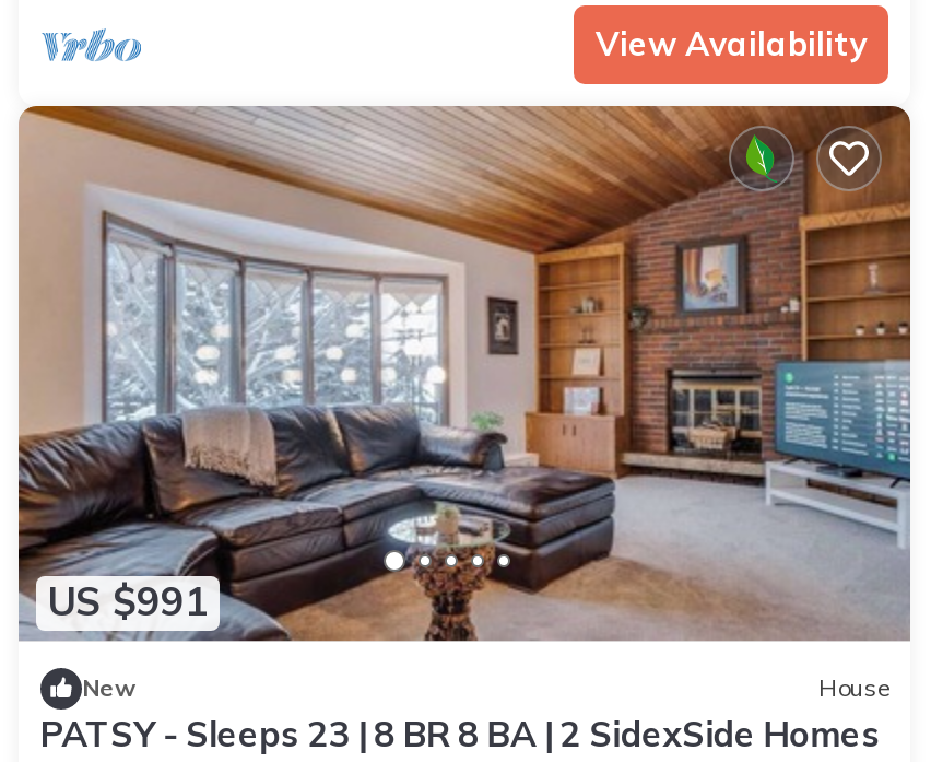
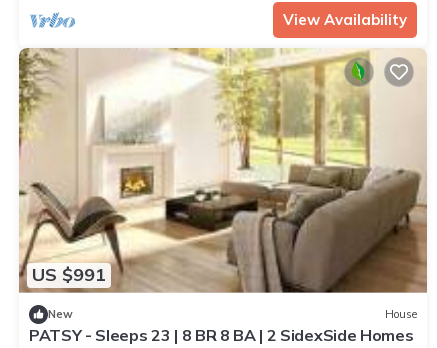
[16,104,912,642] [image] -> [19,48,428,293] [image]

